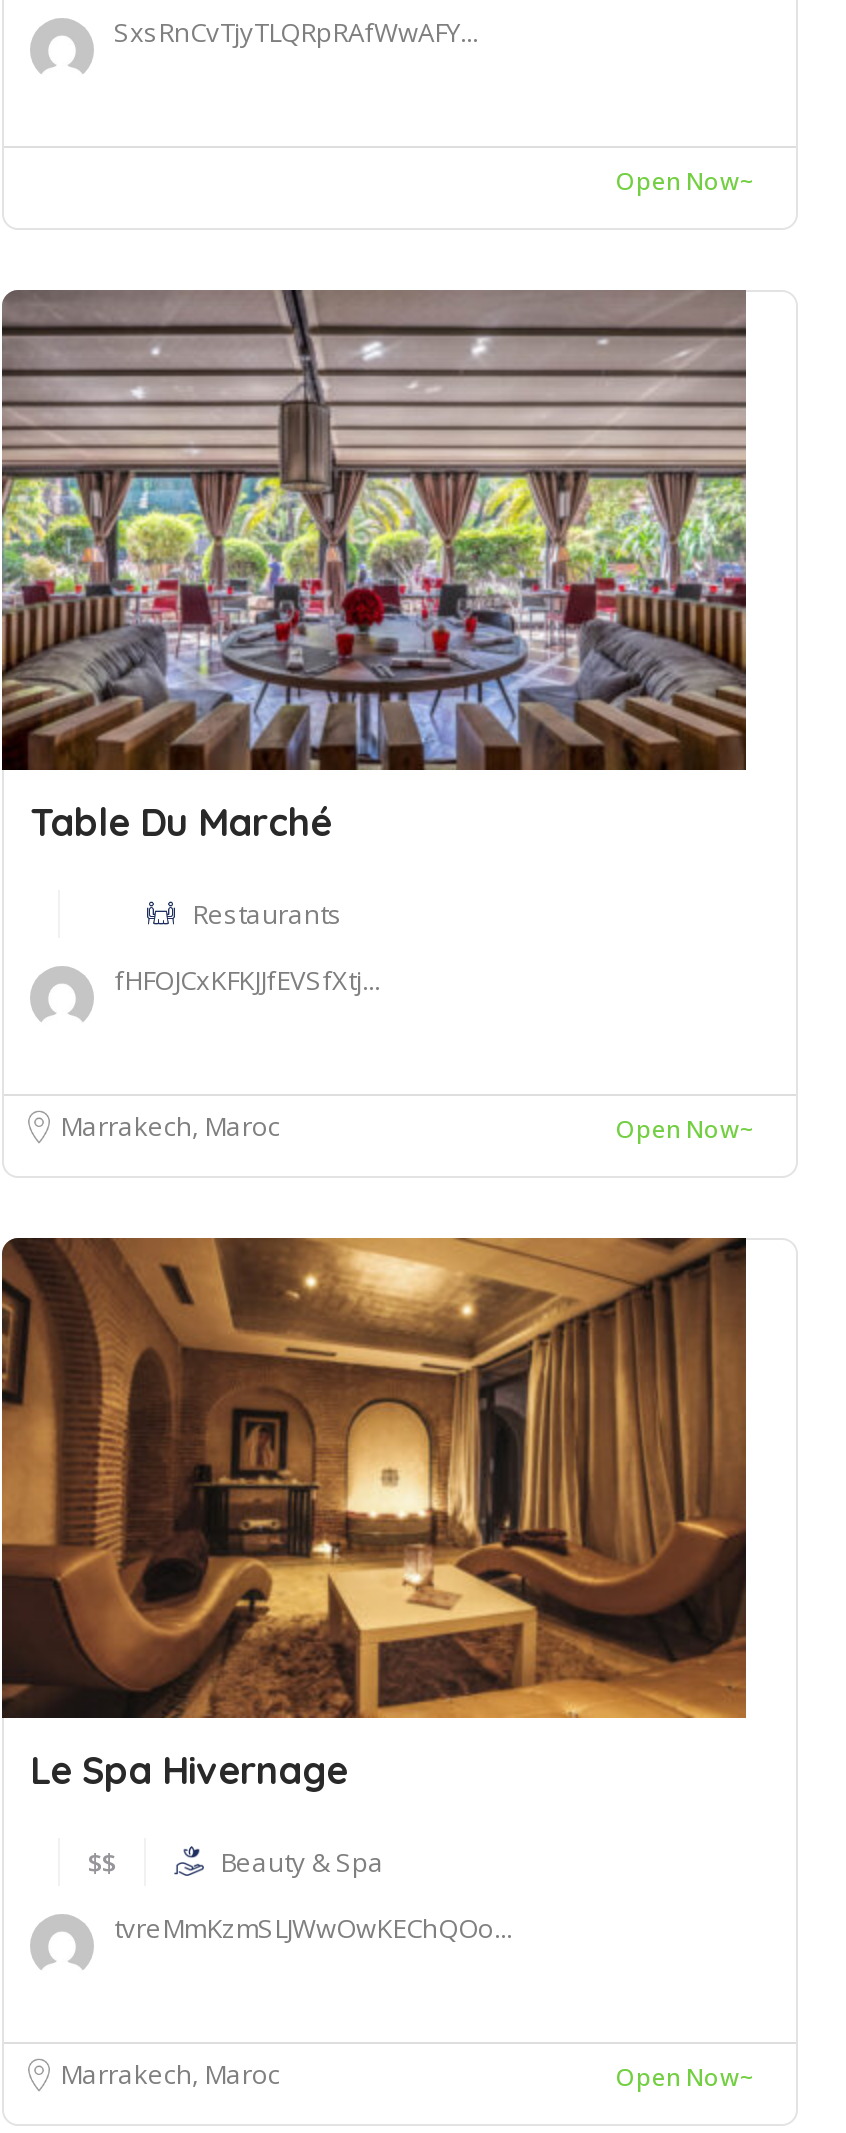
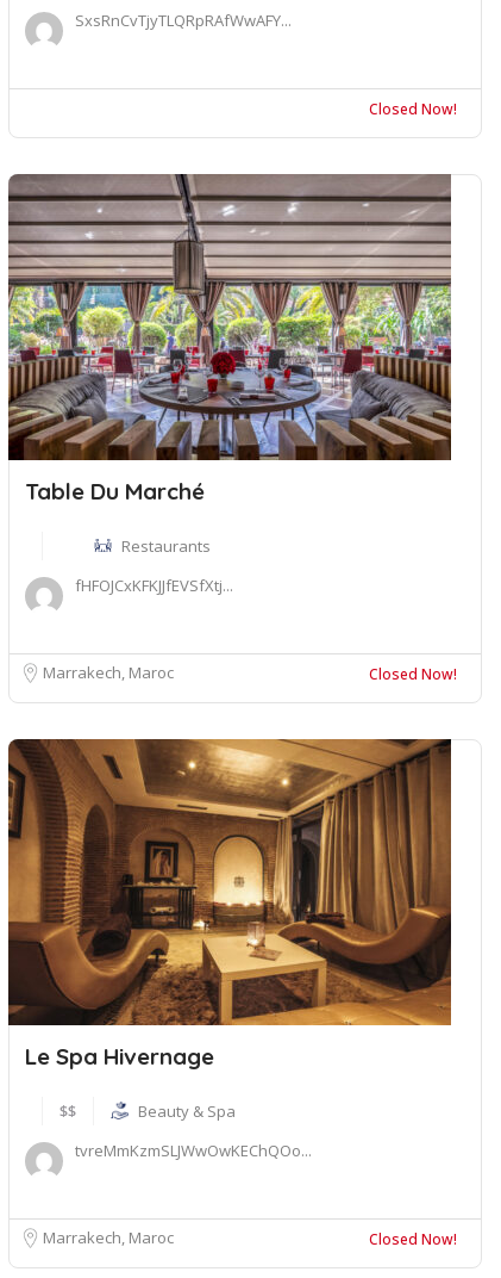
[616,165,756,199] Open Now~ -> [369,99,457,120] Closed Now!
[616,1113,756,1147] Open Now~ -> [369,665,457,685] Closed Now!
[616,2061,756,2095] Open Now~ -> [369,1230,457,1250] Closed Now!

